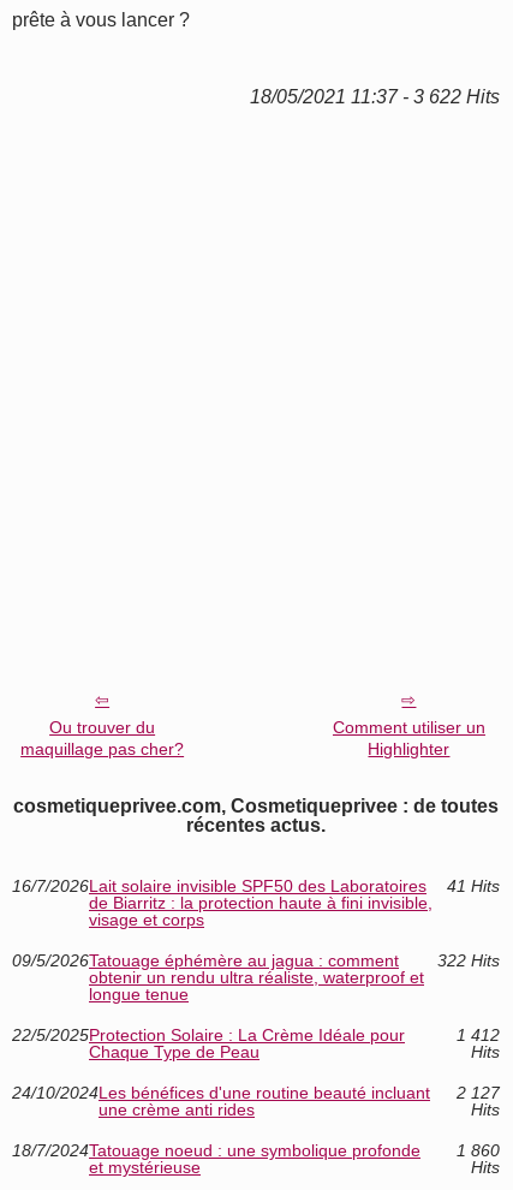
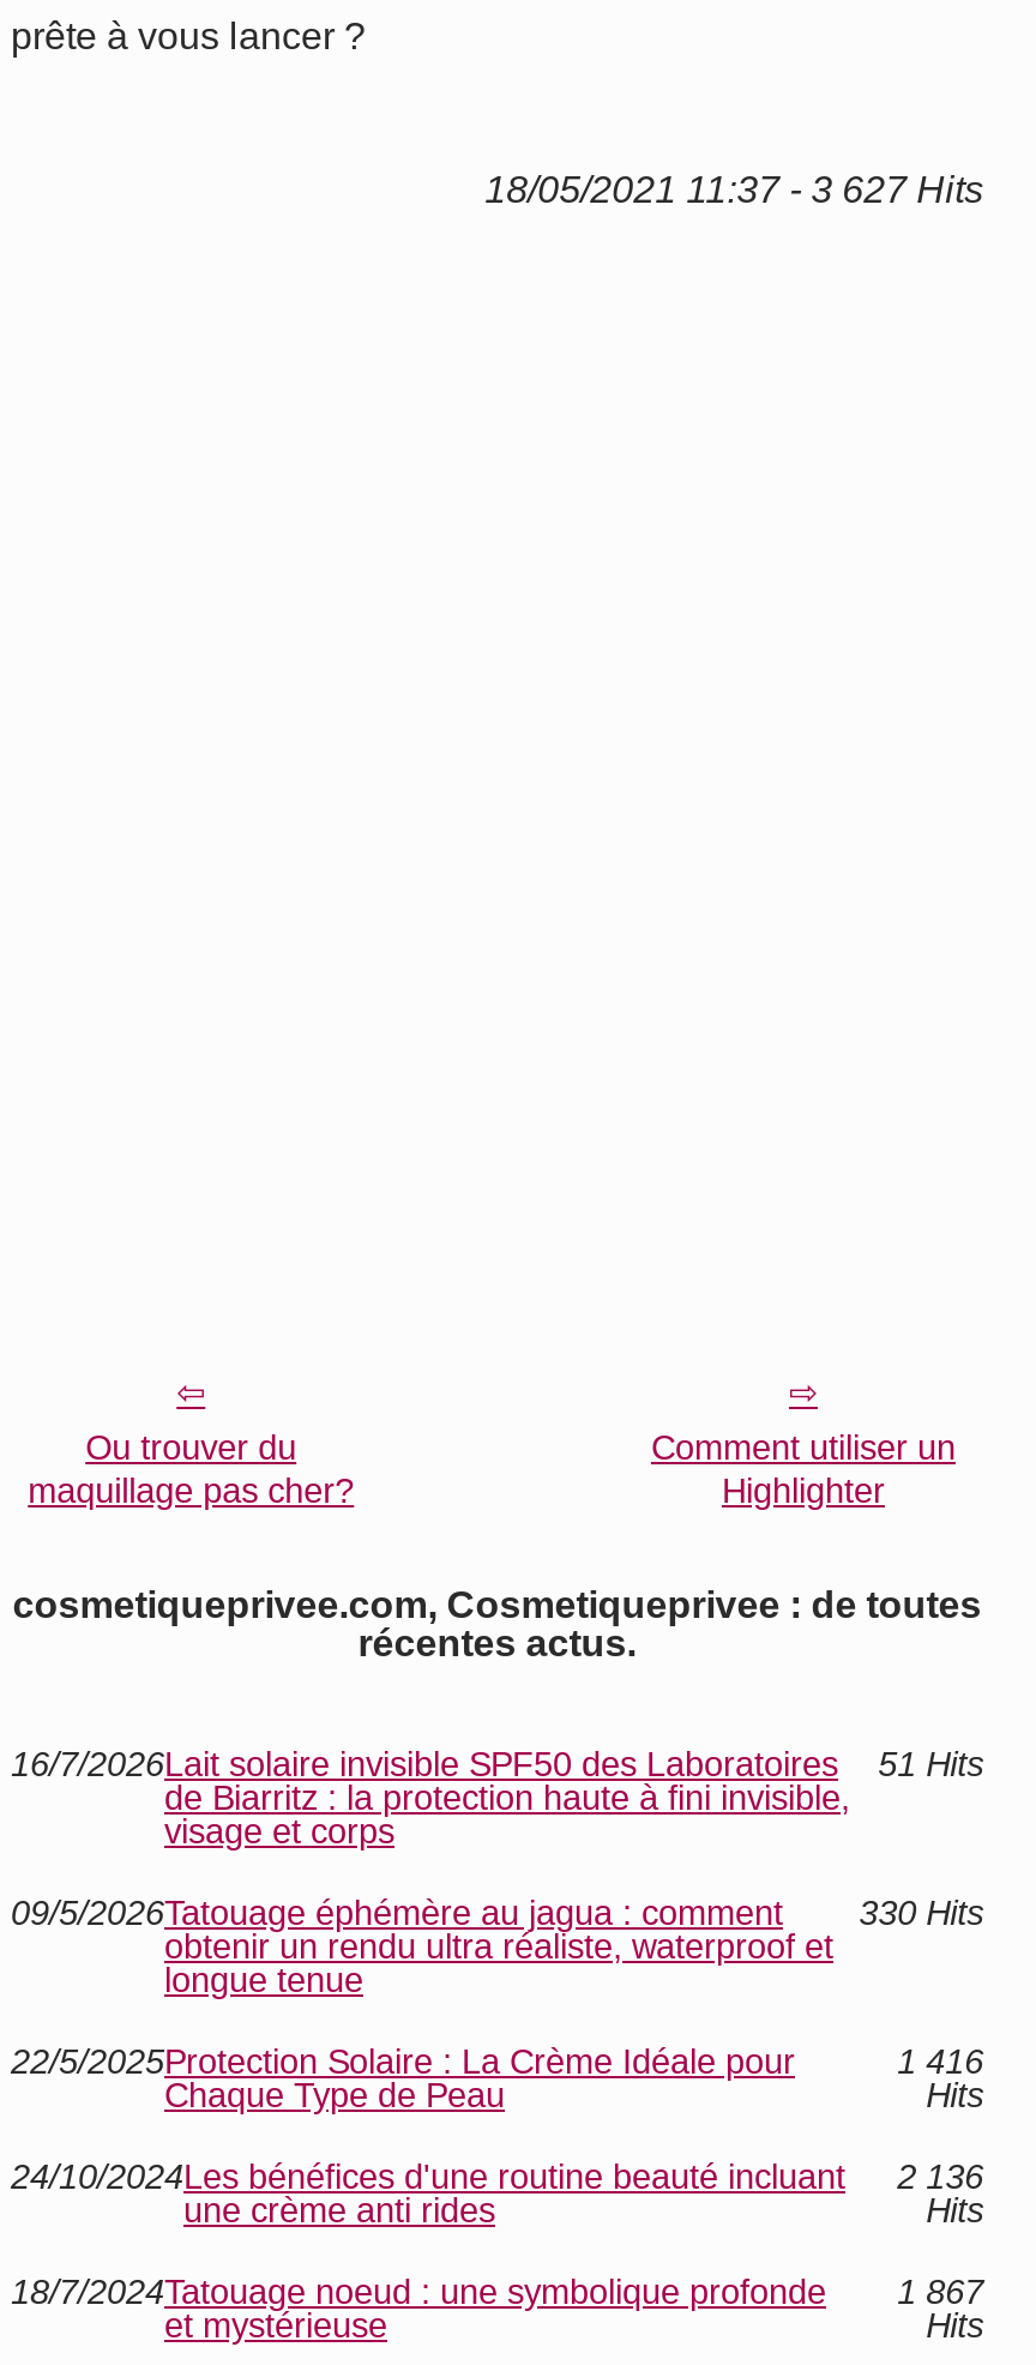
[249,86,499,107] 18/05/2021 11:37 - 3 622 Hits -> [485,169,983,209] 18/05/2021 11:37 - 3 627 Hits
[12,876,499,895] 16/7/2026 Lait solaire invisible SPF50 des Laboratoires 41 Hits -> [11,1744,983,1783] 16/7/2026 Lait solaire invisible SPF50 des Laboratoires 51 Hits
[12,951,499,970] 09/5/2026Tatouage éphémère au jagua : comment 322 Hits -> [11,1893,983,1932] 09/5/2026Tatouage éphémère au jagua : comment 330 Hits
[456,1025,499,1044] 1 412 -> [897,2042,983,2080] 1 416
[12,1083,499,1102] 24/10/2024 Les bénéfices d'une routine beauté incluant 2 127 -> [11,2157,983,2195] 24/10/2024 Les bénéfices d'une routine beauté incluant 2 136
[12,1140,499,1160] 18/7/2024Tatouage noeud : une symbolique profonde 1 860 -> [11,2272,983,2311] 18/7/2024Tatouage noeud : une symbolique profonde 1 867

